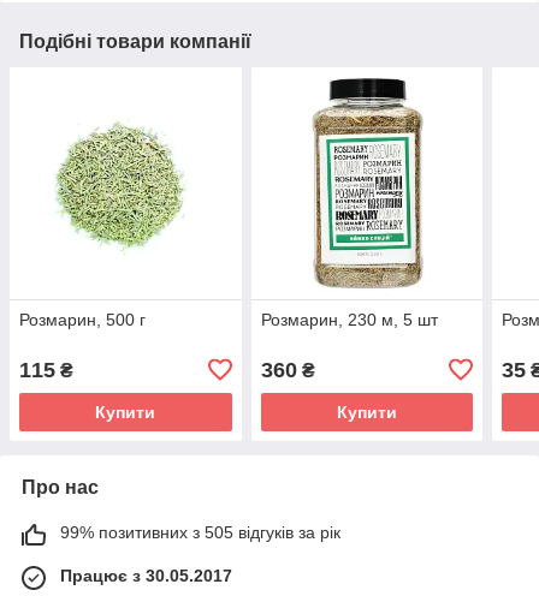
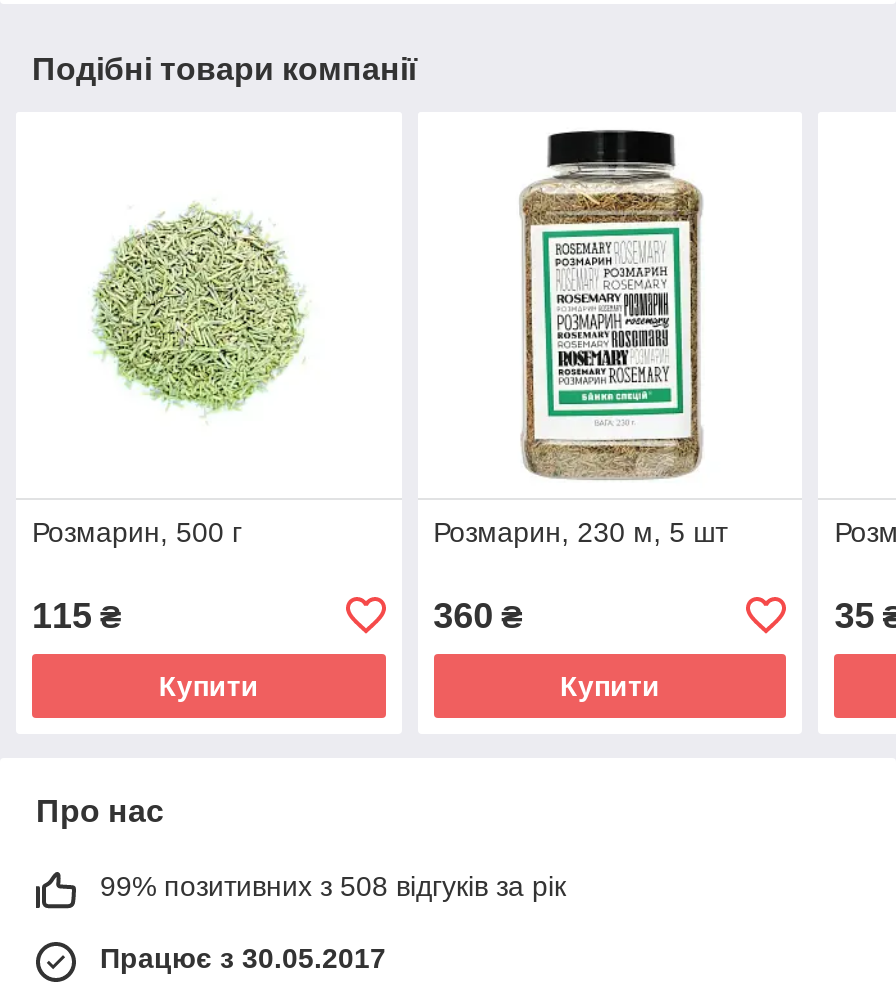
[60,522,340,542] 99% позитивних з 505 відгуків за рік -> [100,870,566,902] 99% позитивних з 508 відгуків за рік

